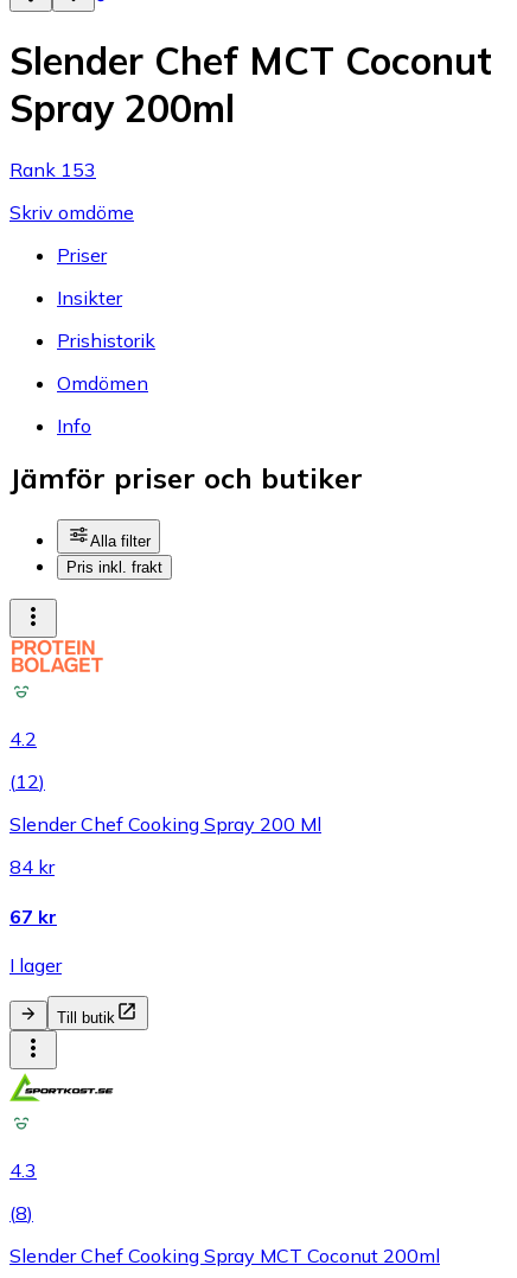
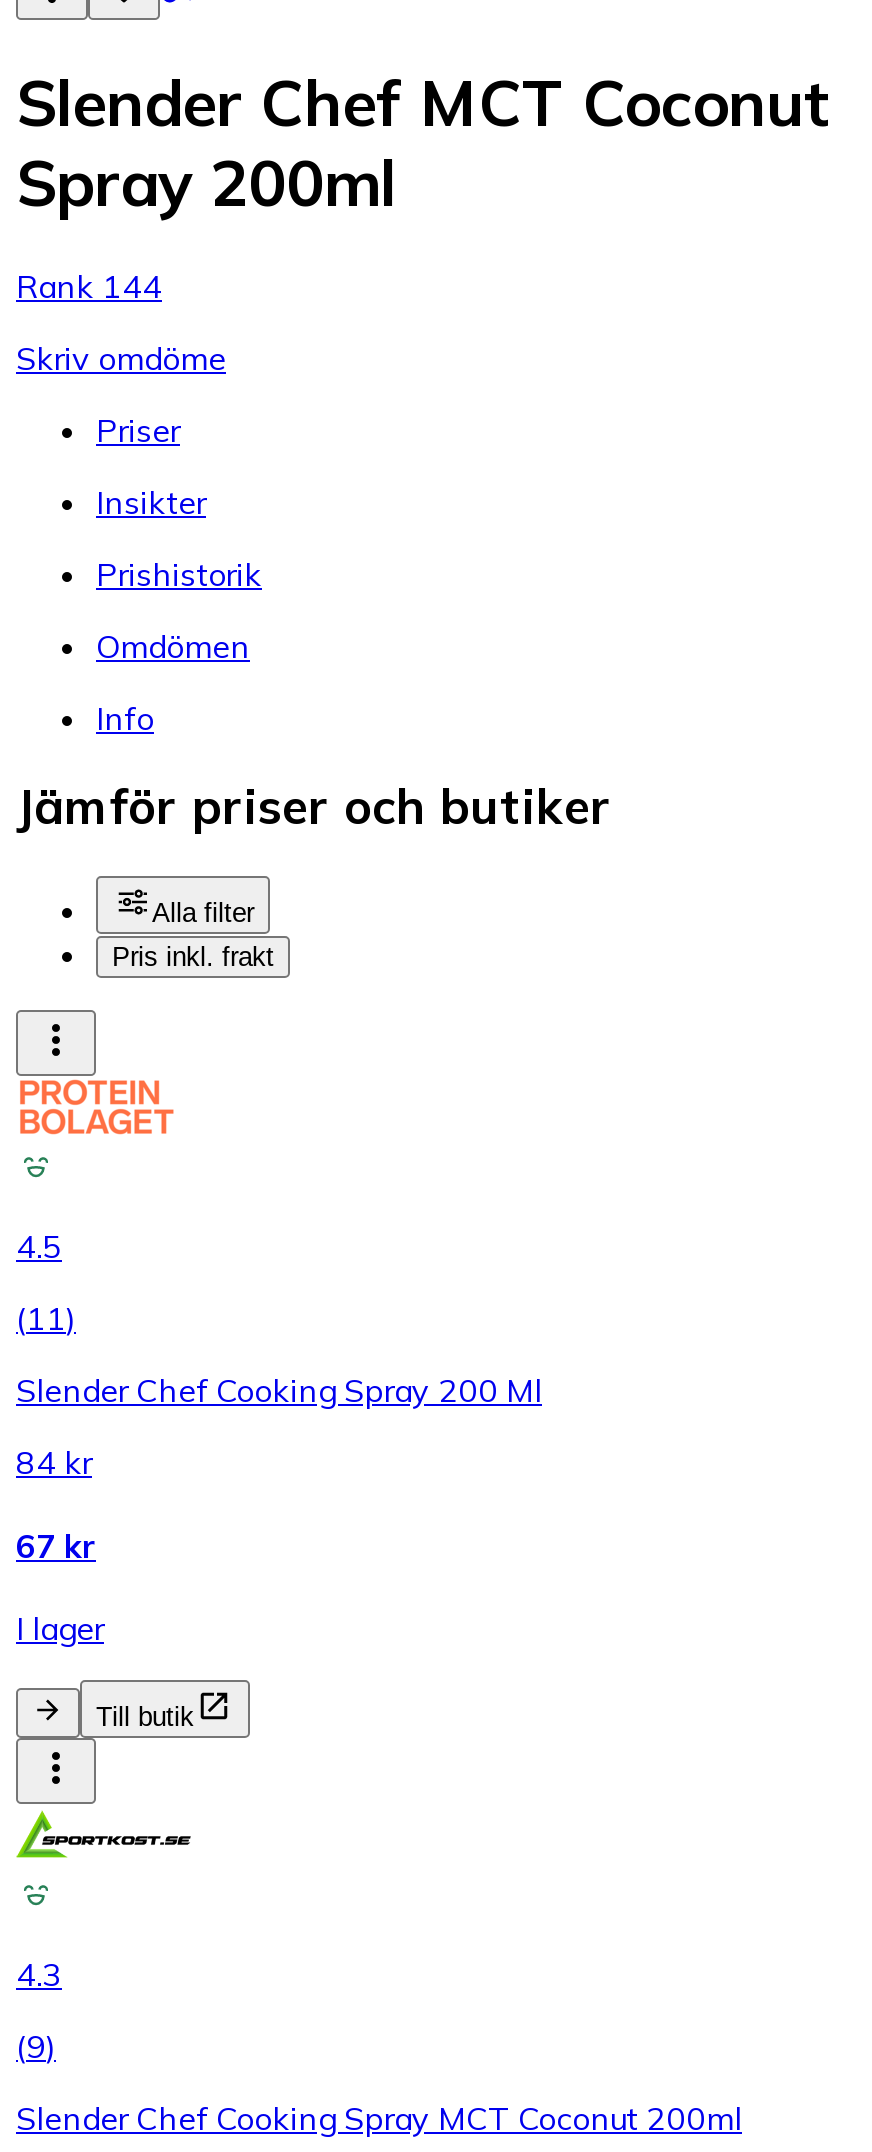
[9,157,96,181] Rank 153 -> [16,265,162,305] Rank 144
[9,727,37,751] 4.2 -> [16,1227,62,1267] 4.5
[9,770,45,793] (12) -> [16,1299,76,1339] (11)
[9,1201,33,1225] (8) -> [16,2026,56,2066] (9)

